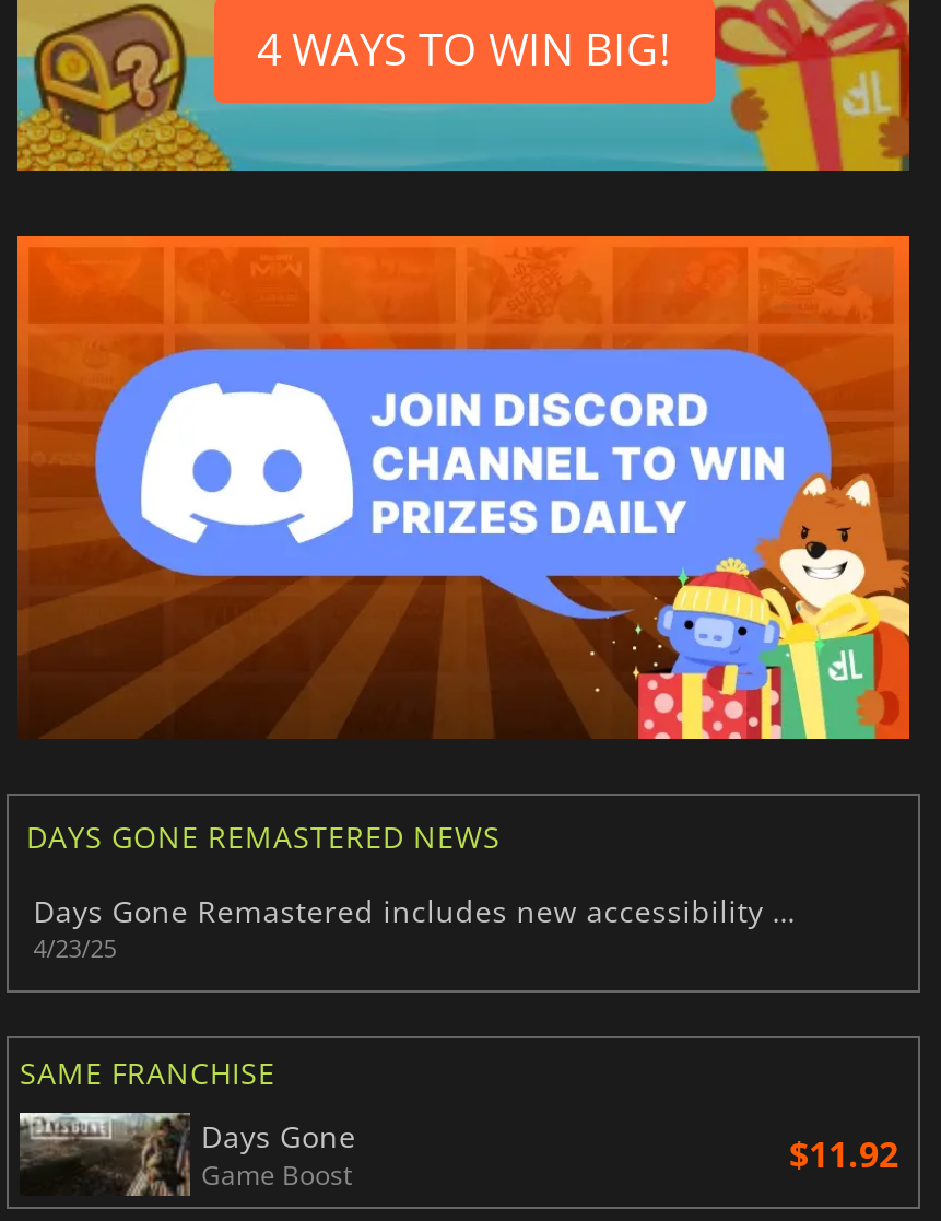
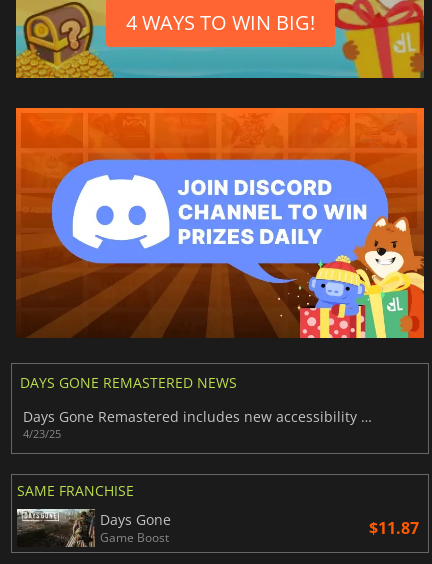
[789,1131,898,1179] $11.92 -> [369,517,419,539] $11.87

